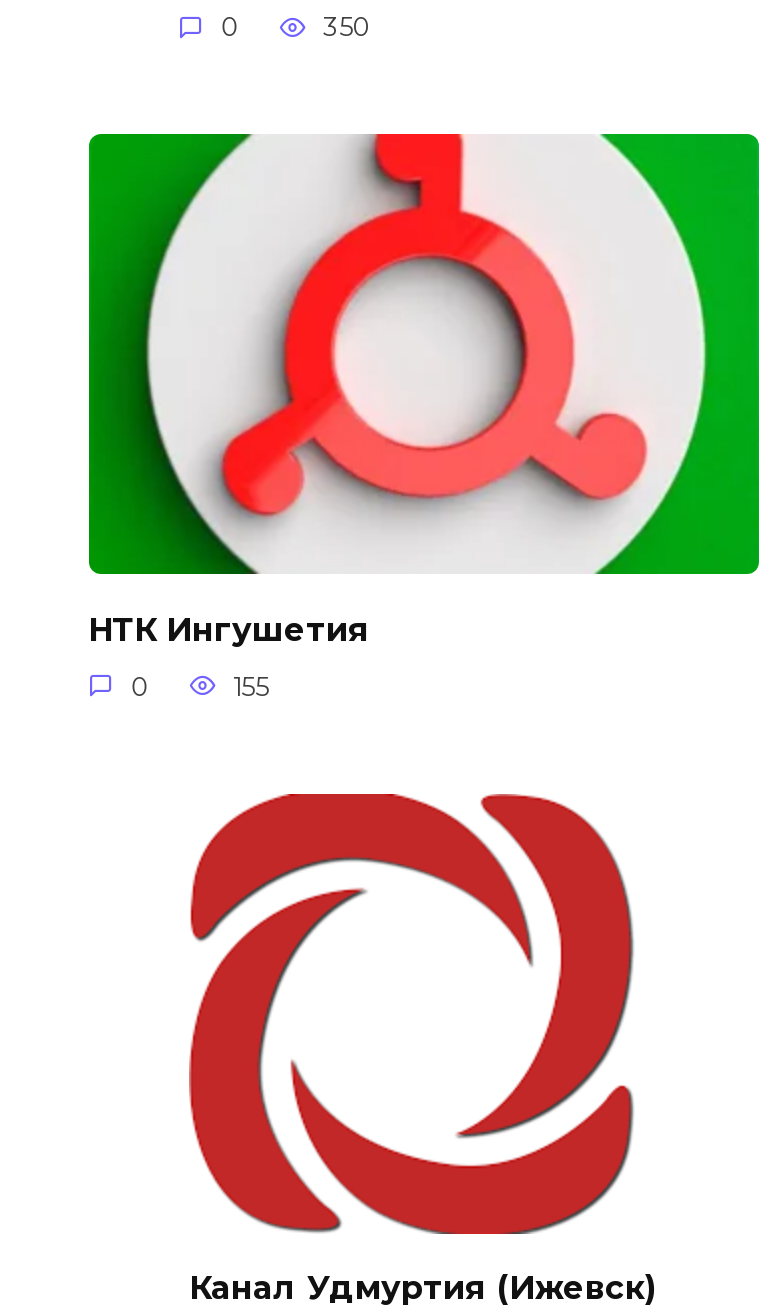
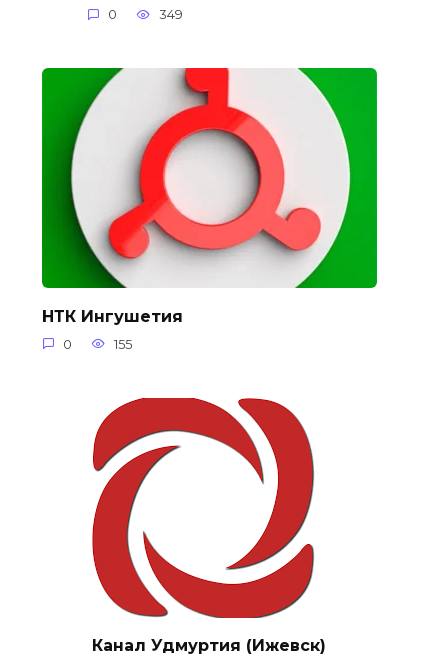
[323,13,371,43] 350 -> [159,7,183,22] 349

